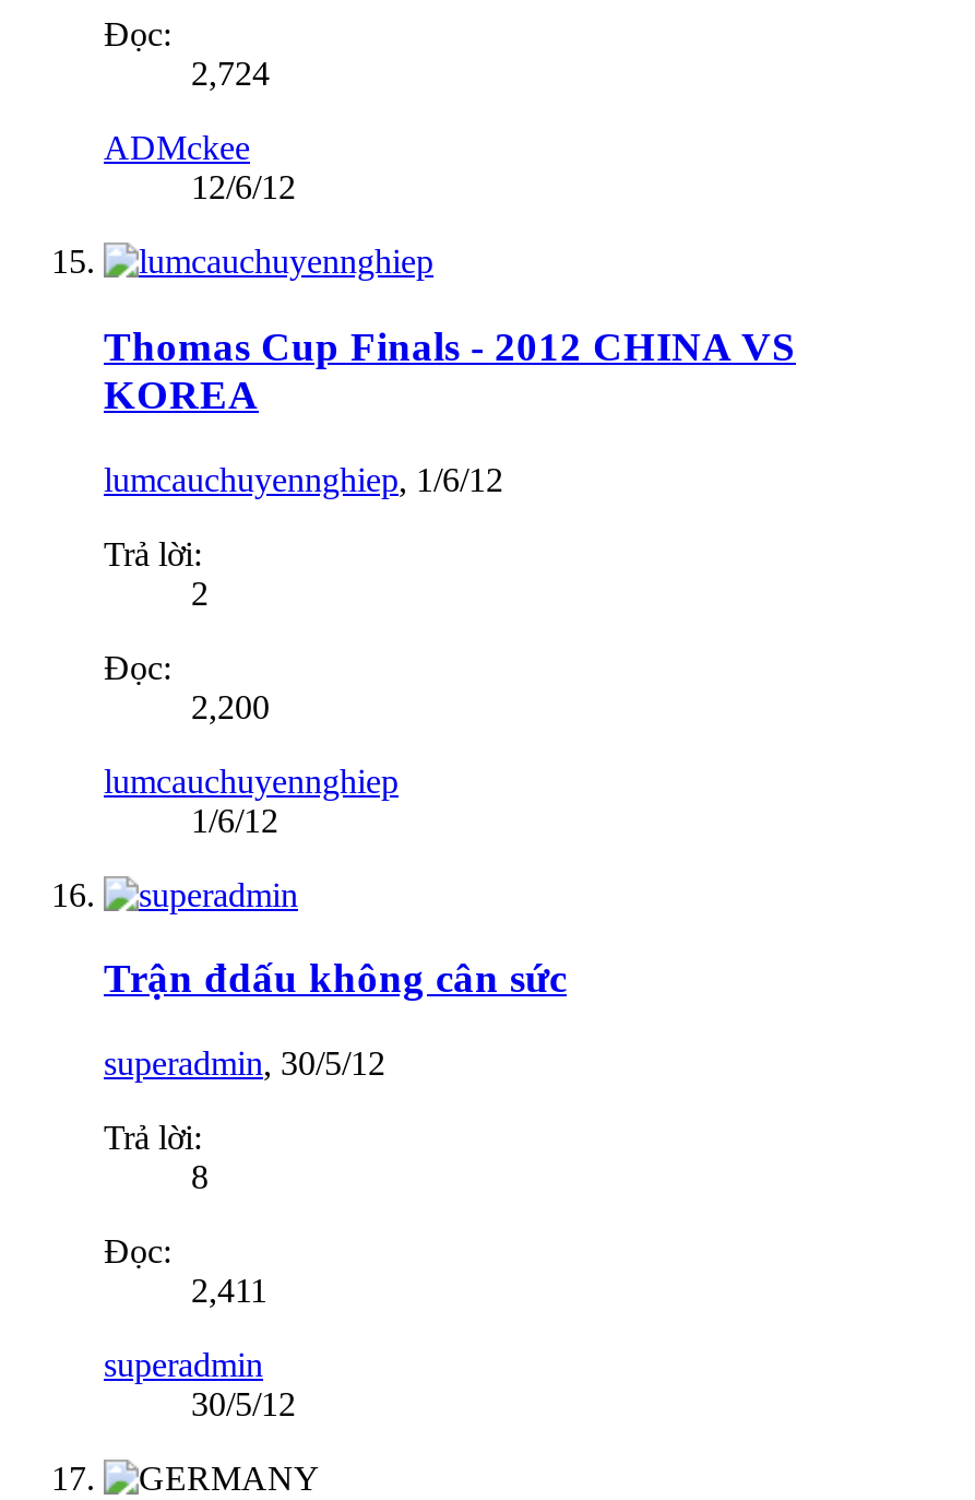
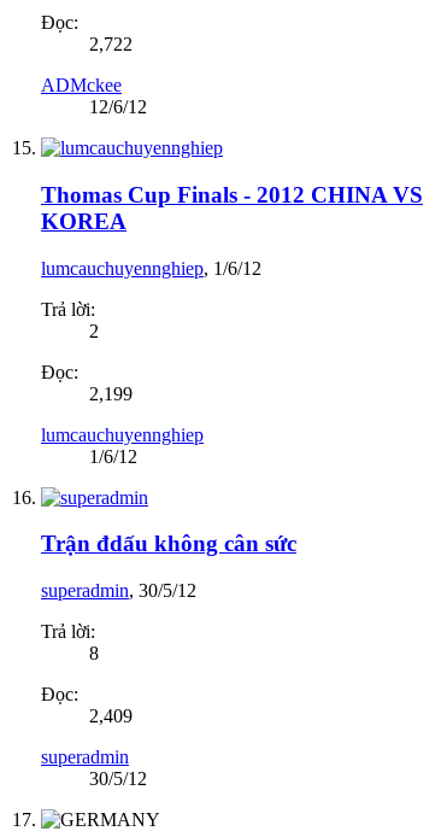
[191,55,270,92] 2,724 -> [89,34,133,54] 2,722
[191,687,270,724] 2,200 -> [89,383,133,403] 2,199
[191,1272,267,1309] 2,411 -> [89,706,133,726] 2,409

